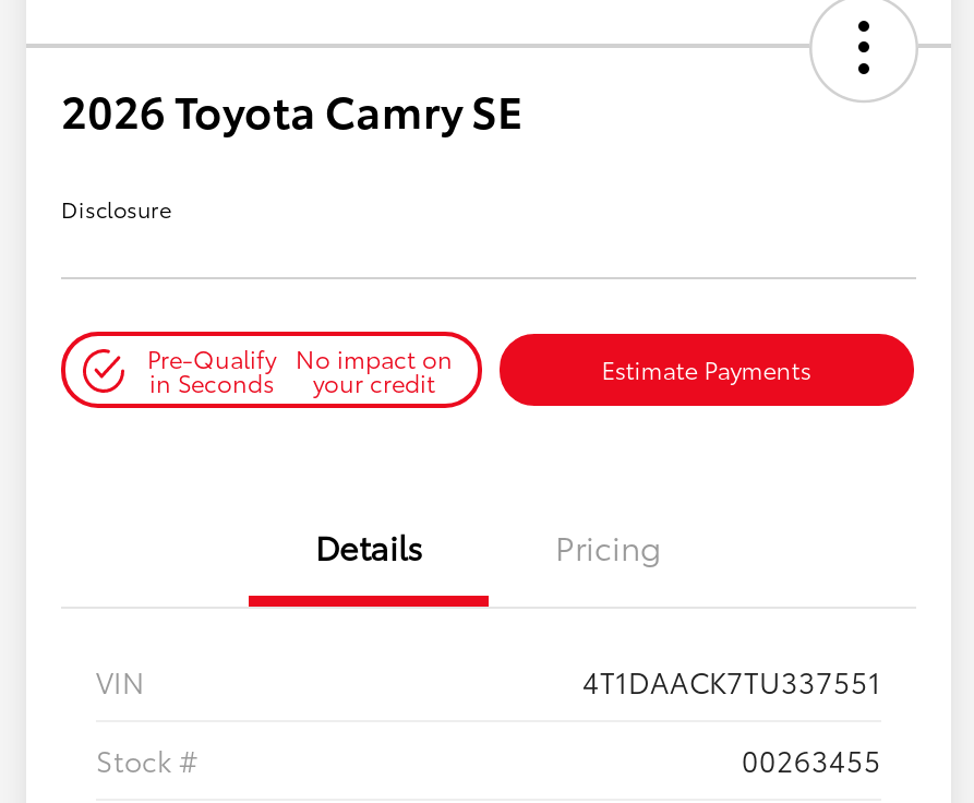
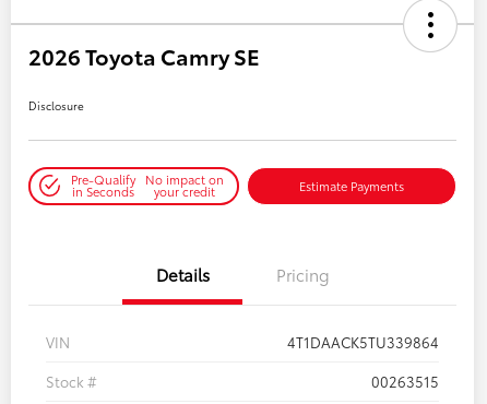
[582,662,881,702] 4T1DAACK7TU337551 -> [287,331,439,351] 4T1DAACK5TU339864
[742,741,881,780] 00263455 -> [371,371,439,390] 00263515

